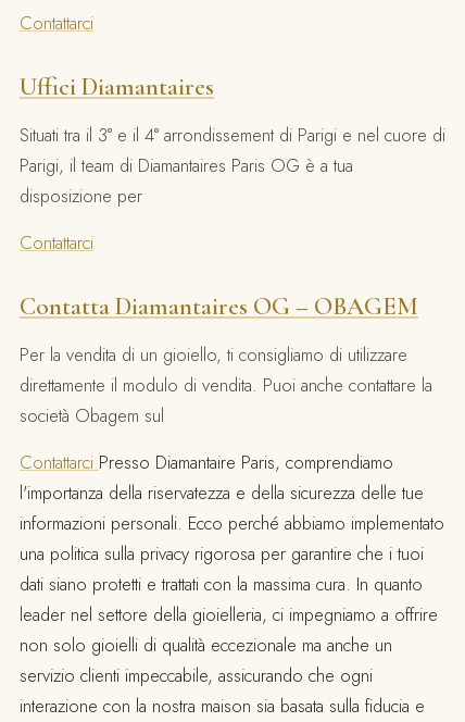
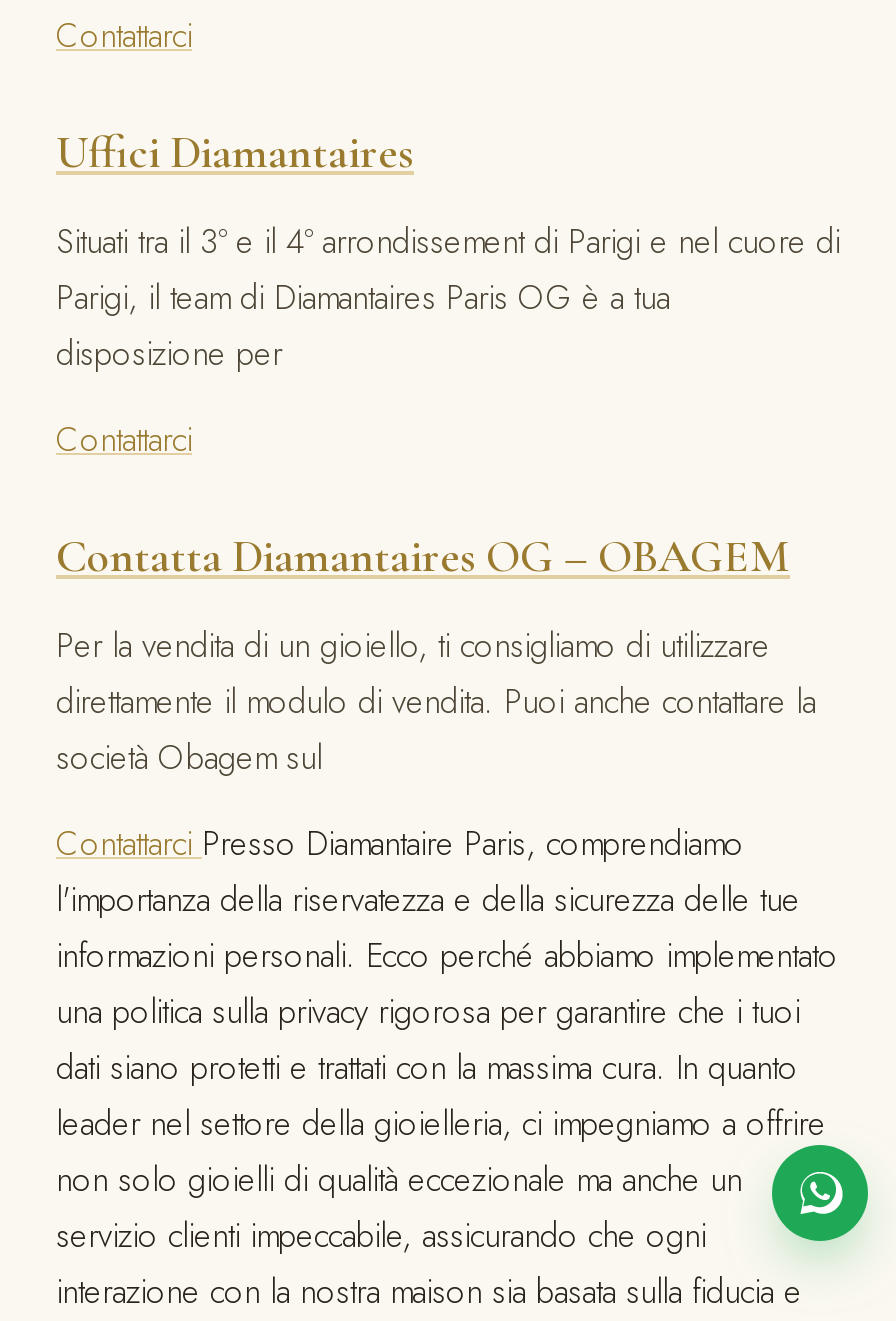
none -> [762,1143,878,1275] [image]

